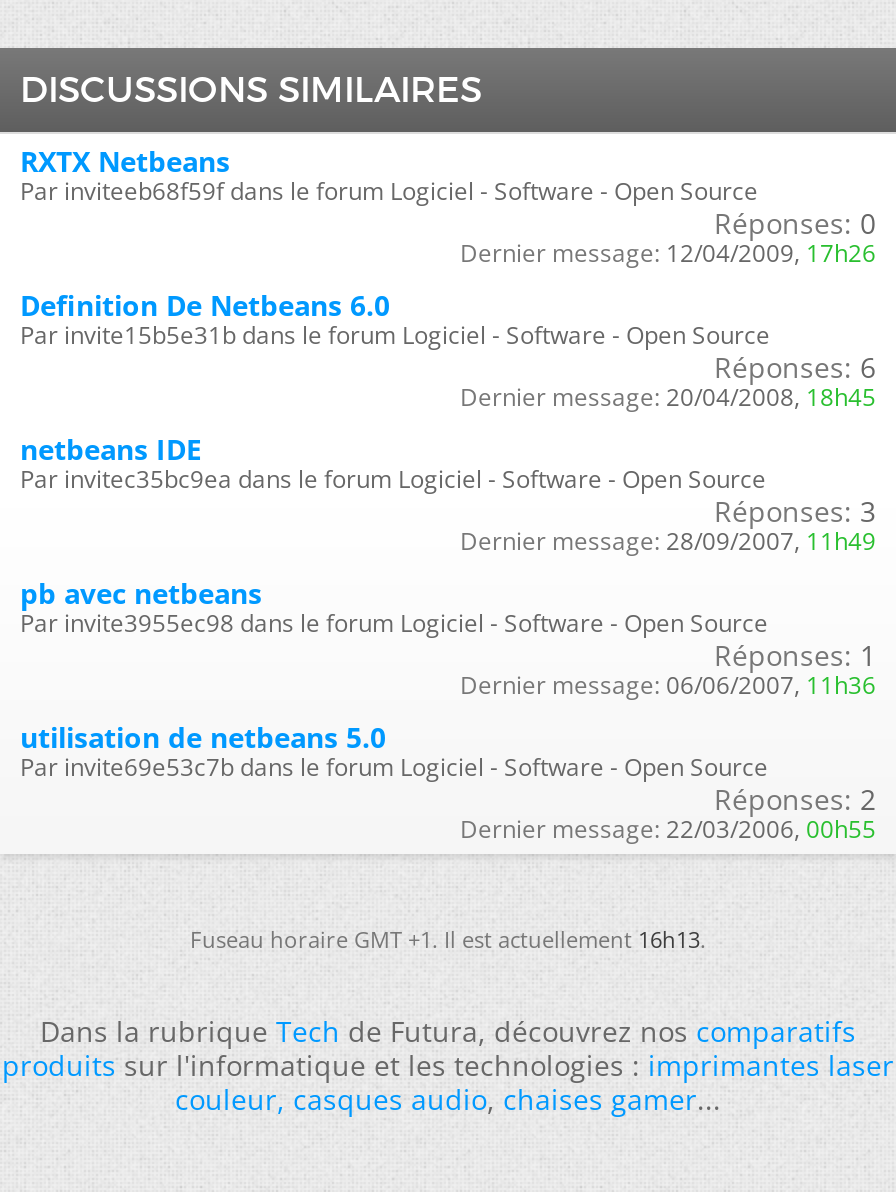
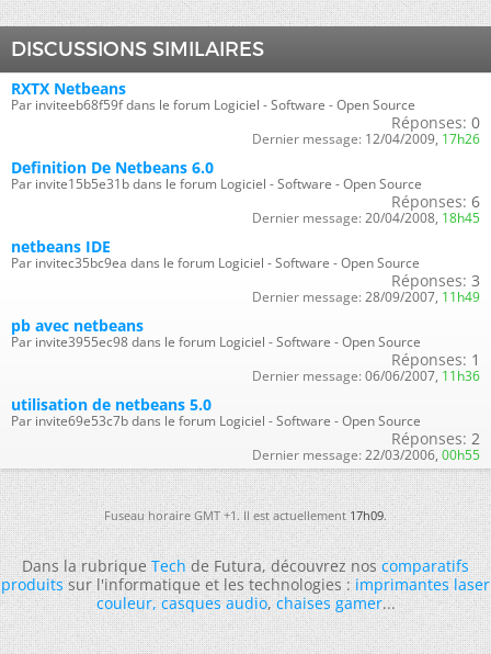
[190,924,706,954] Fuseau horaire GMT +1. Il est actuellement 16h13. -> [104,507,387,523] Fuseau horaire GMT +1. Il est actuellement 17h09.

